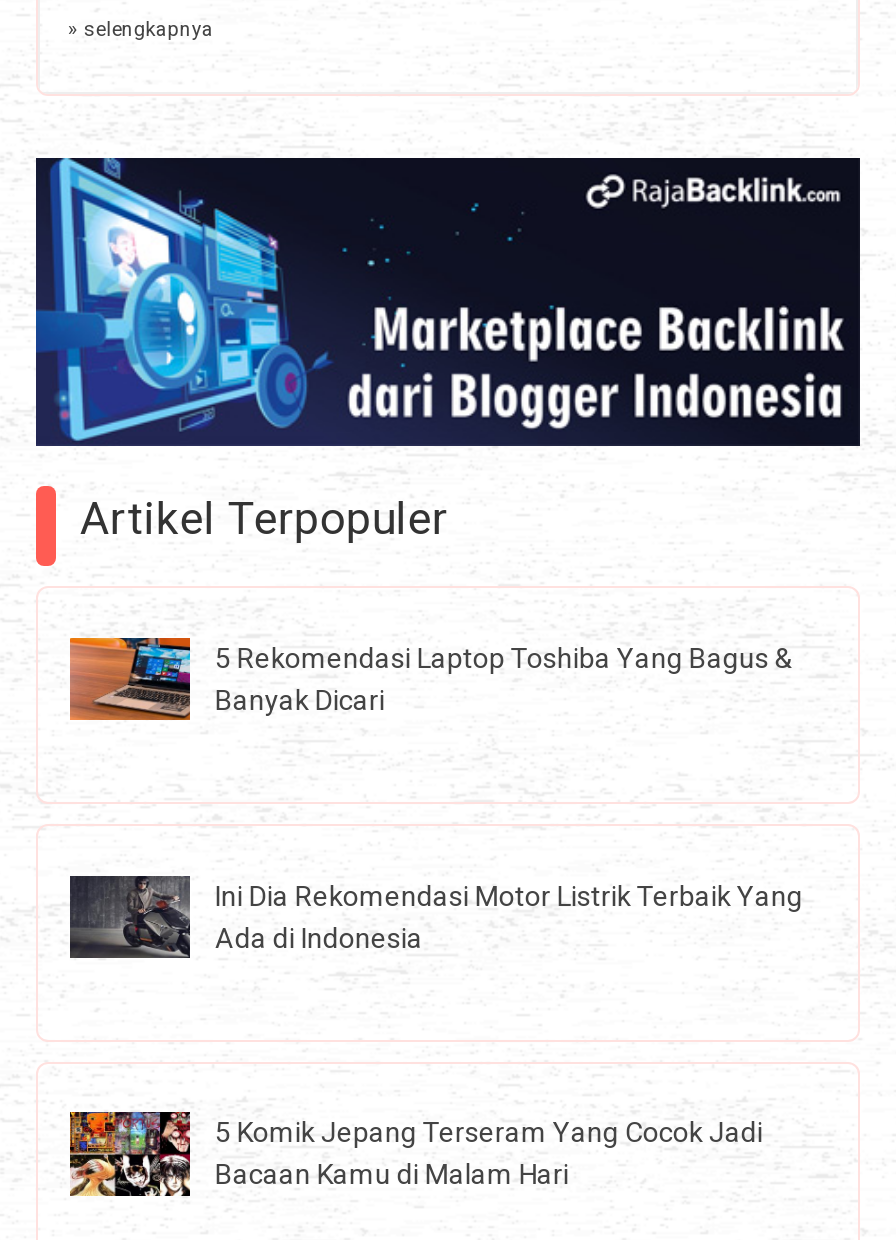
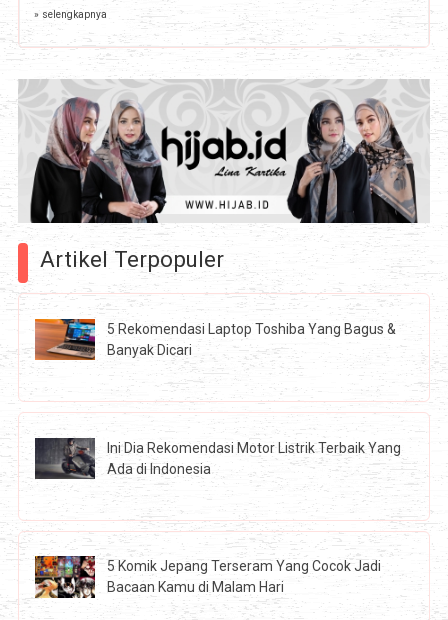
[34,156,862,448] [image] -> [18,79,430,224] [image]

